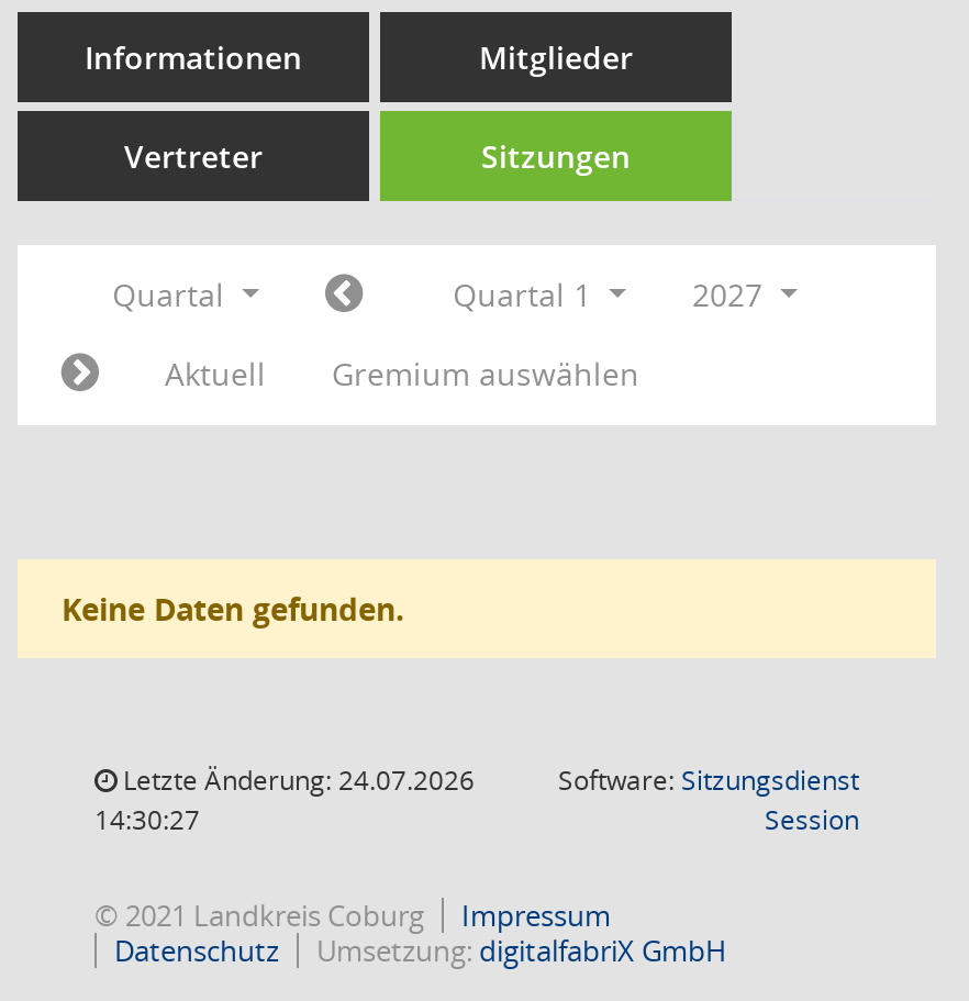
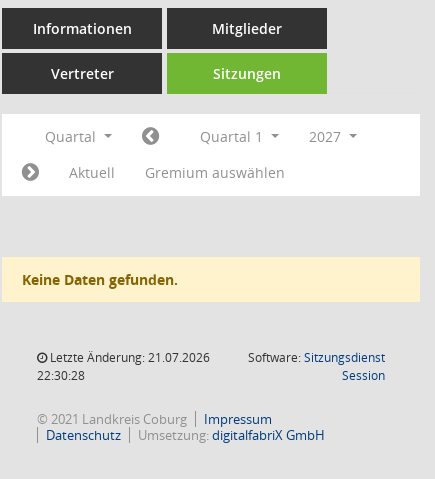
[116,761,475,799] Letzte Änderung: 24.07.2026 -> [47,349,210,366] Letzte Änderung: 21.07.2026
[94,801,200,838] 14:30:27 -> [37,367,85,384] 22:30:28

